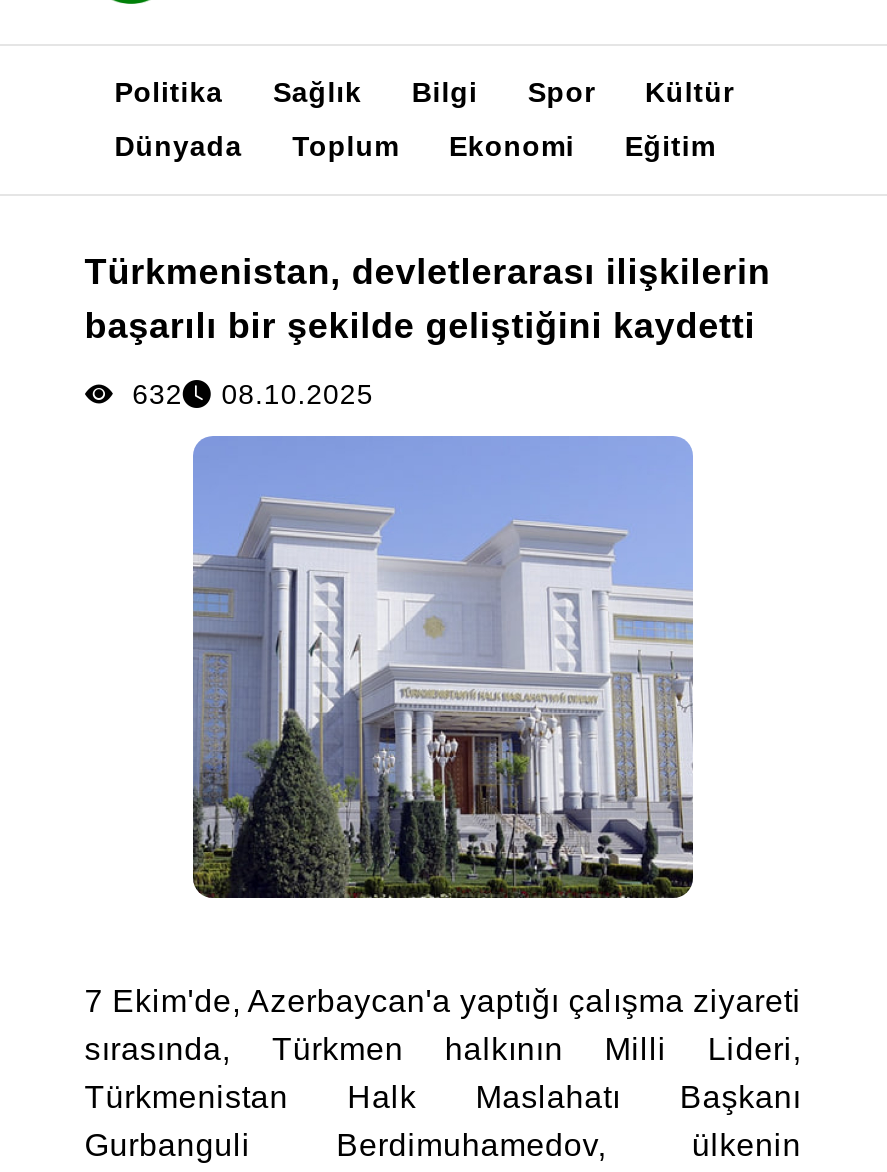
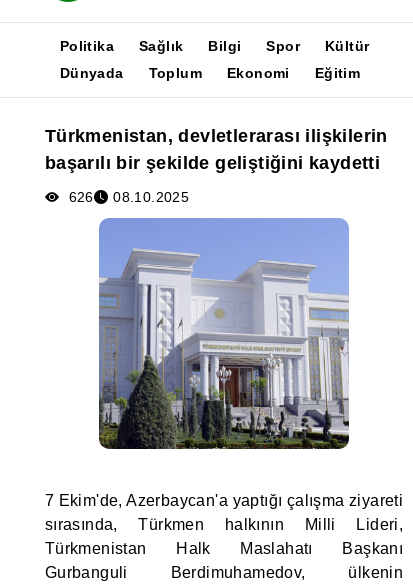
[123,378,183,410] 632 -> [64,189,94,205] 626

